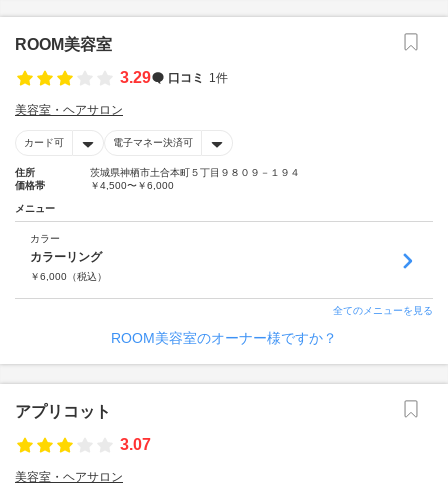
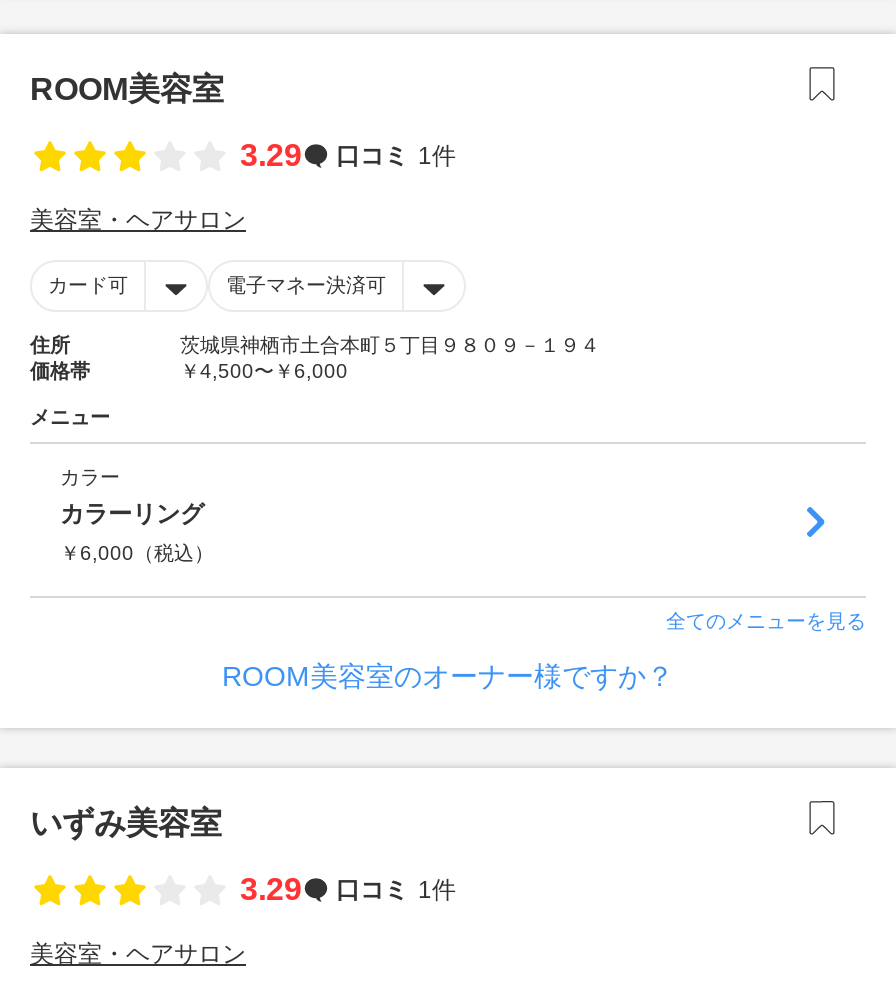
[15,403,111,420] アプリコット -> [30,806,222,840] いずみ美容室
[120,436,151,453] 3.07 -> [240,872,456,906] 3.29 | 口コミ 1件

